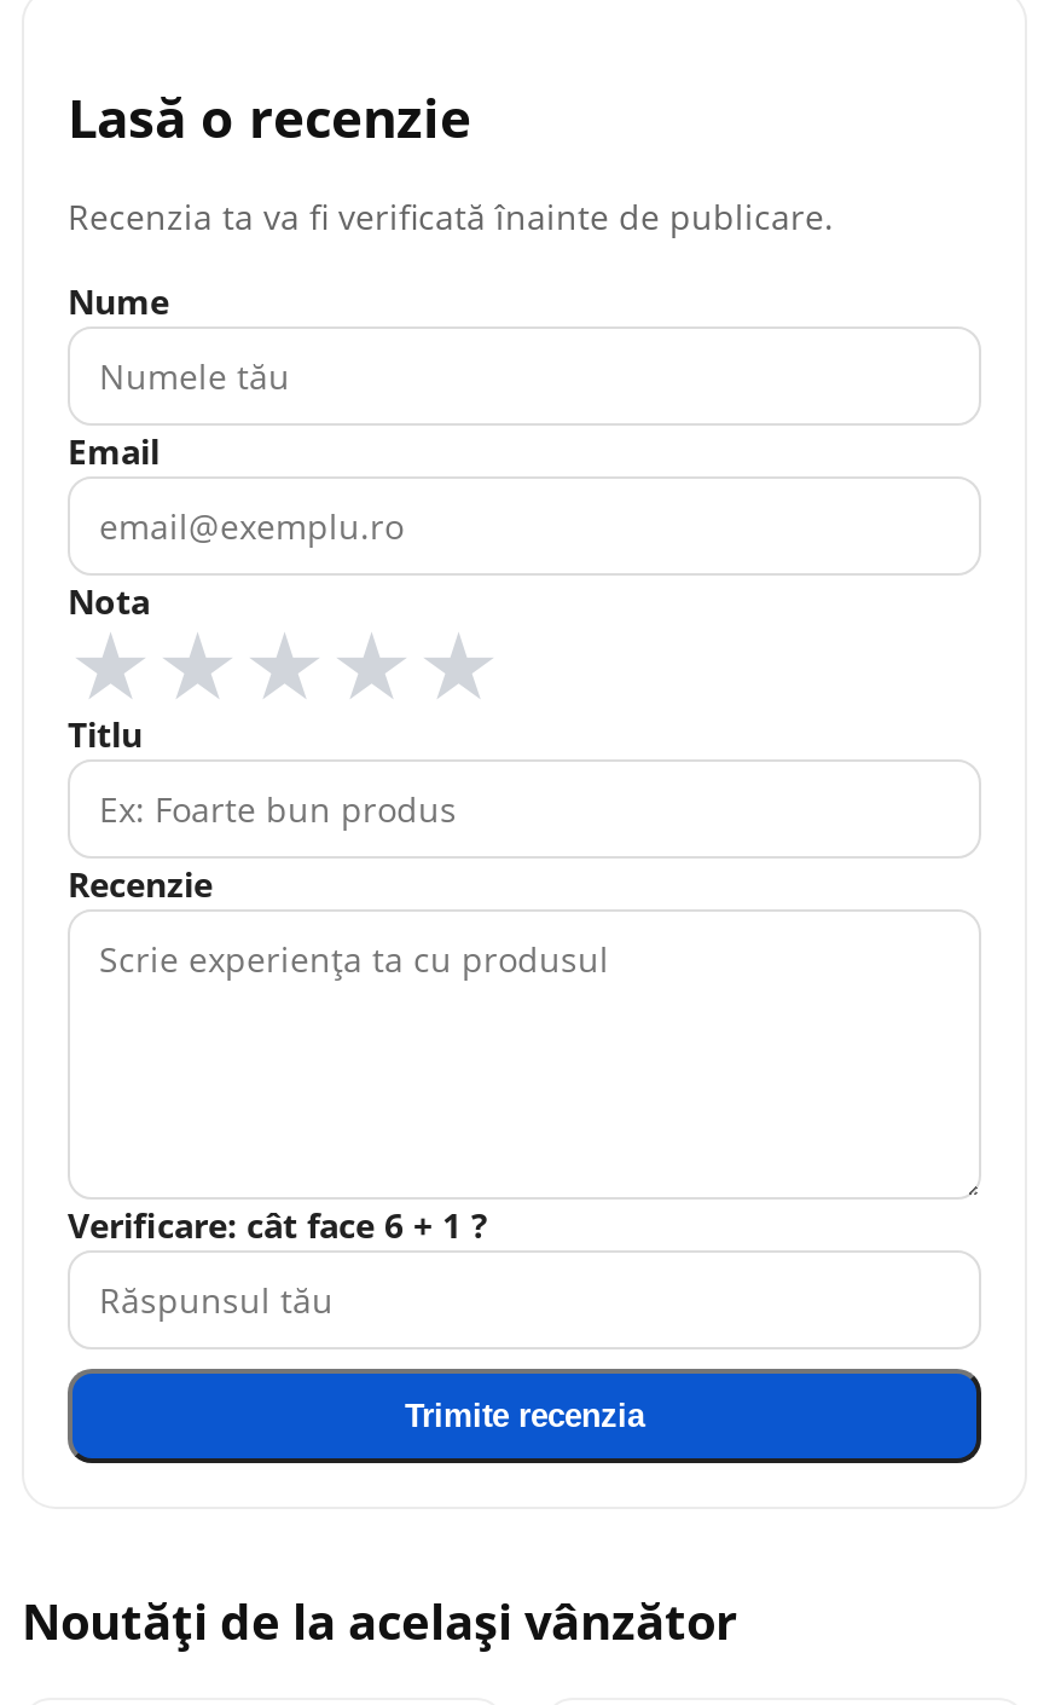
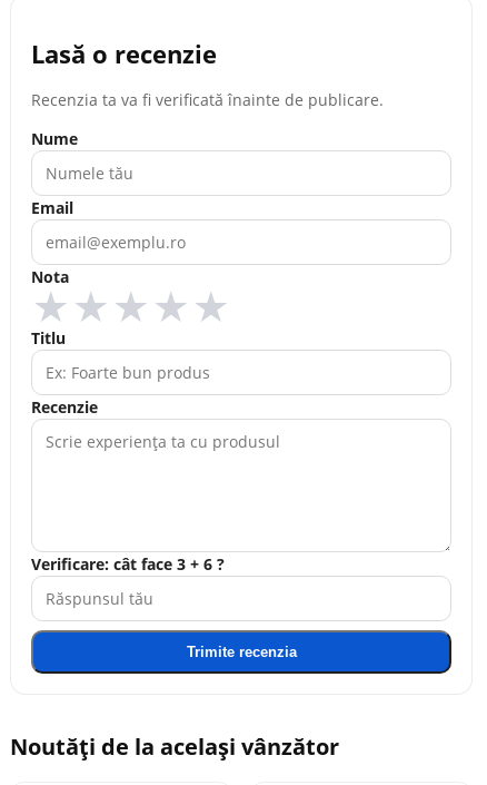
[68,1202,488,1248] Verificare: cât face 6 + 1 ? -> [31,554,225,575] Verificare: cât face 3 + 6 ?

